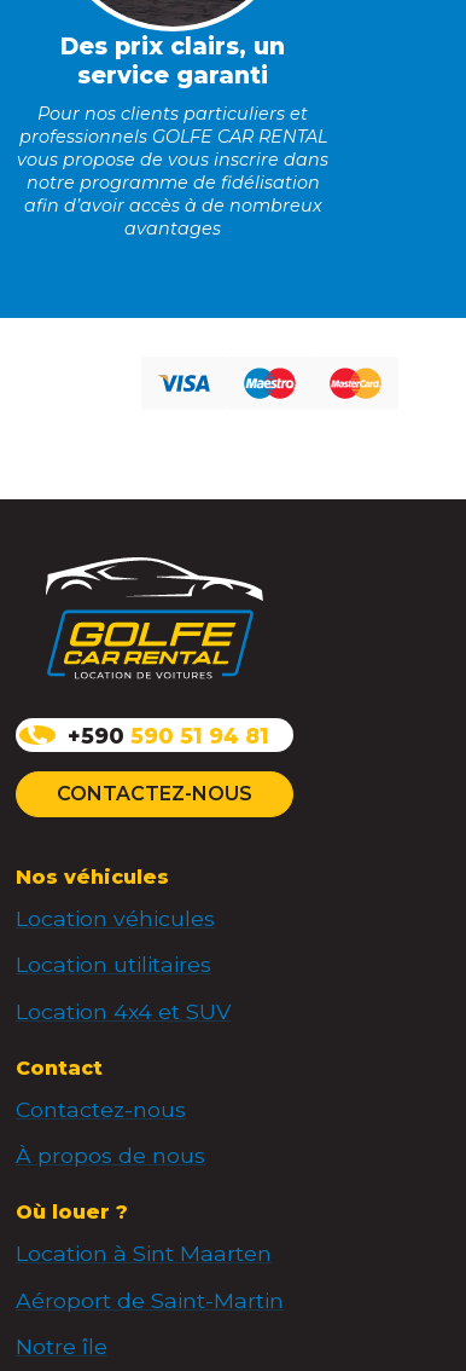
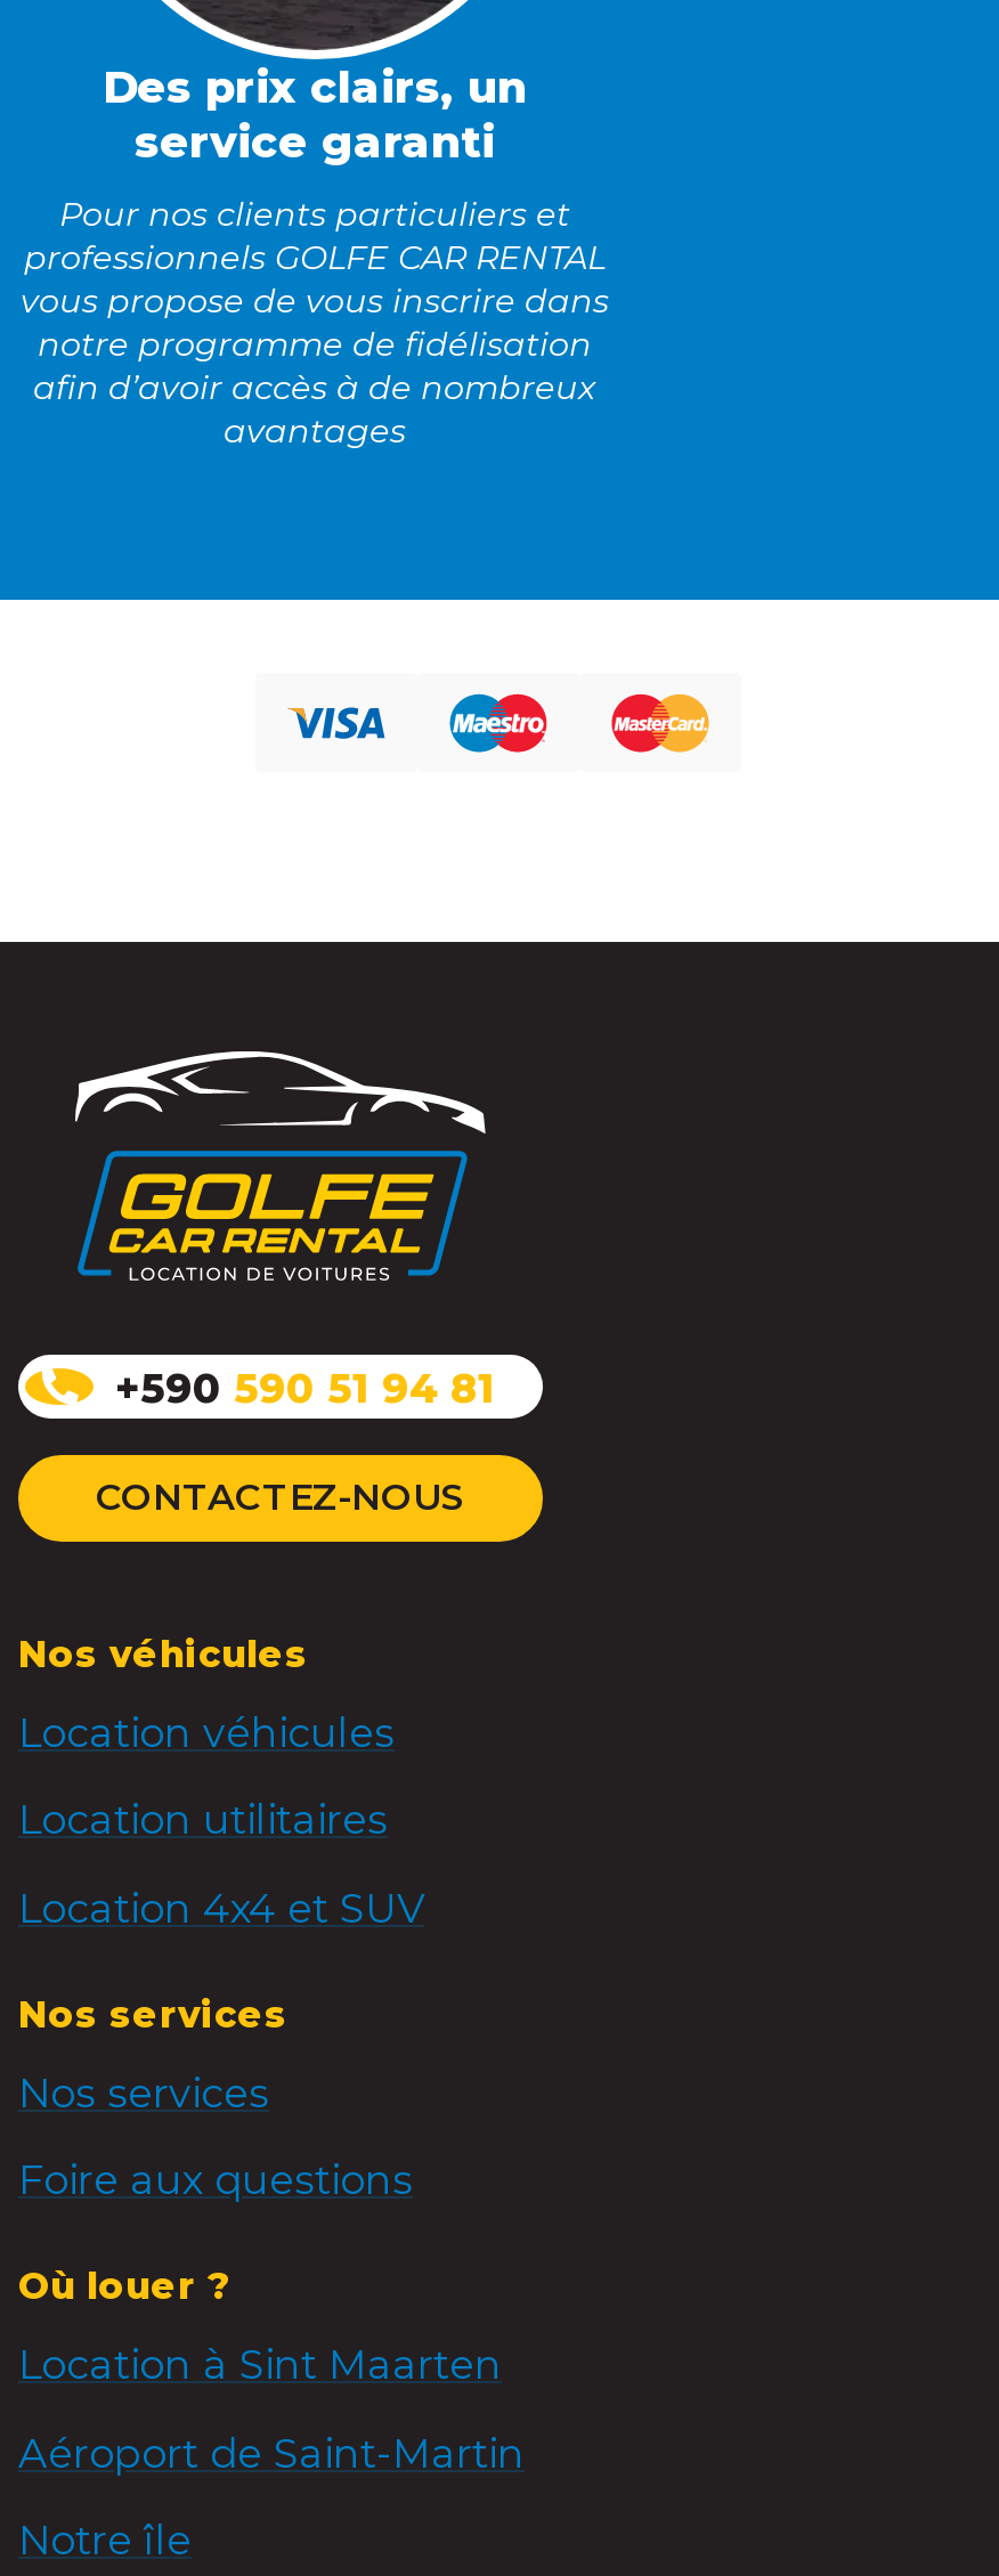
[16,1057,103,1080] Contact -> [18,1994,287,2037] Nos services
[16,1096,186,1121] Contactez-nous -> [18,2067,269,2115] Nos services
[16,1143,205,1168] À propos de nous -> [18,2156,413,2204] Foire aux questions

